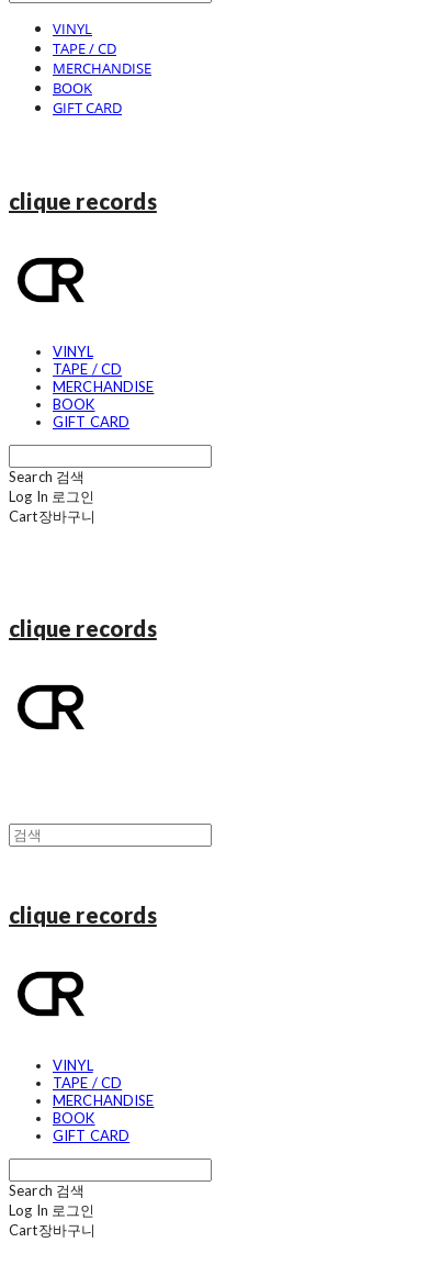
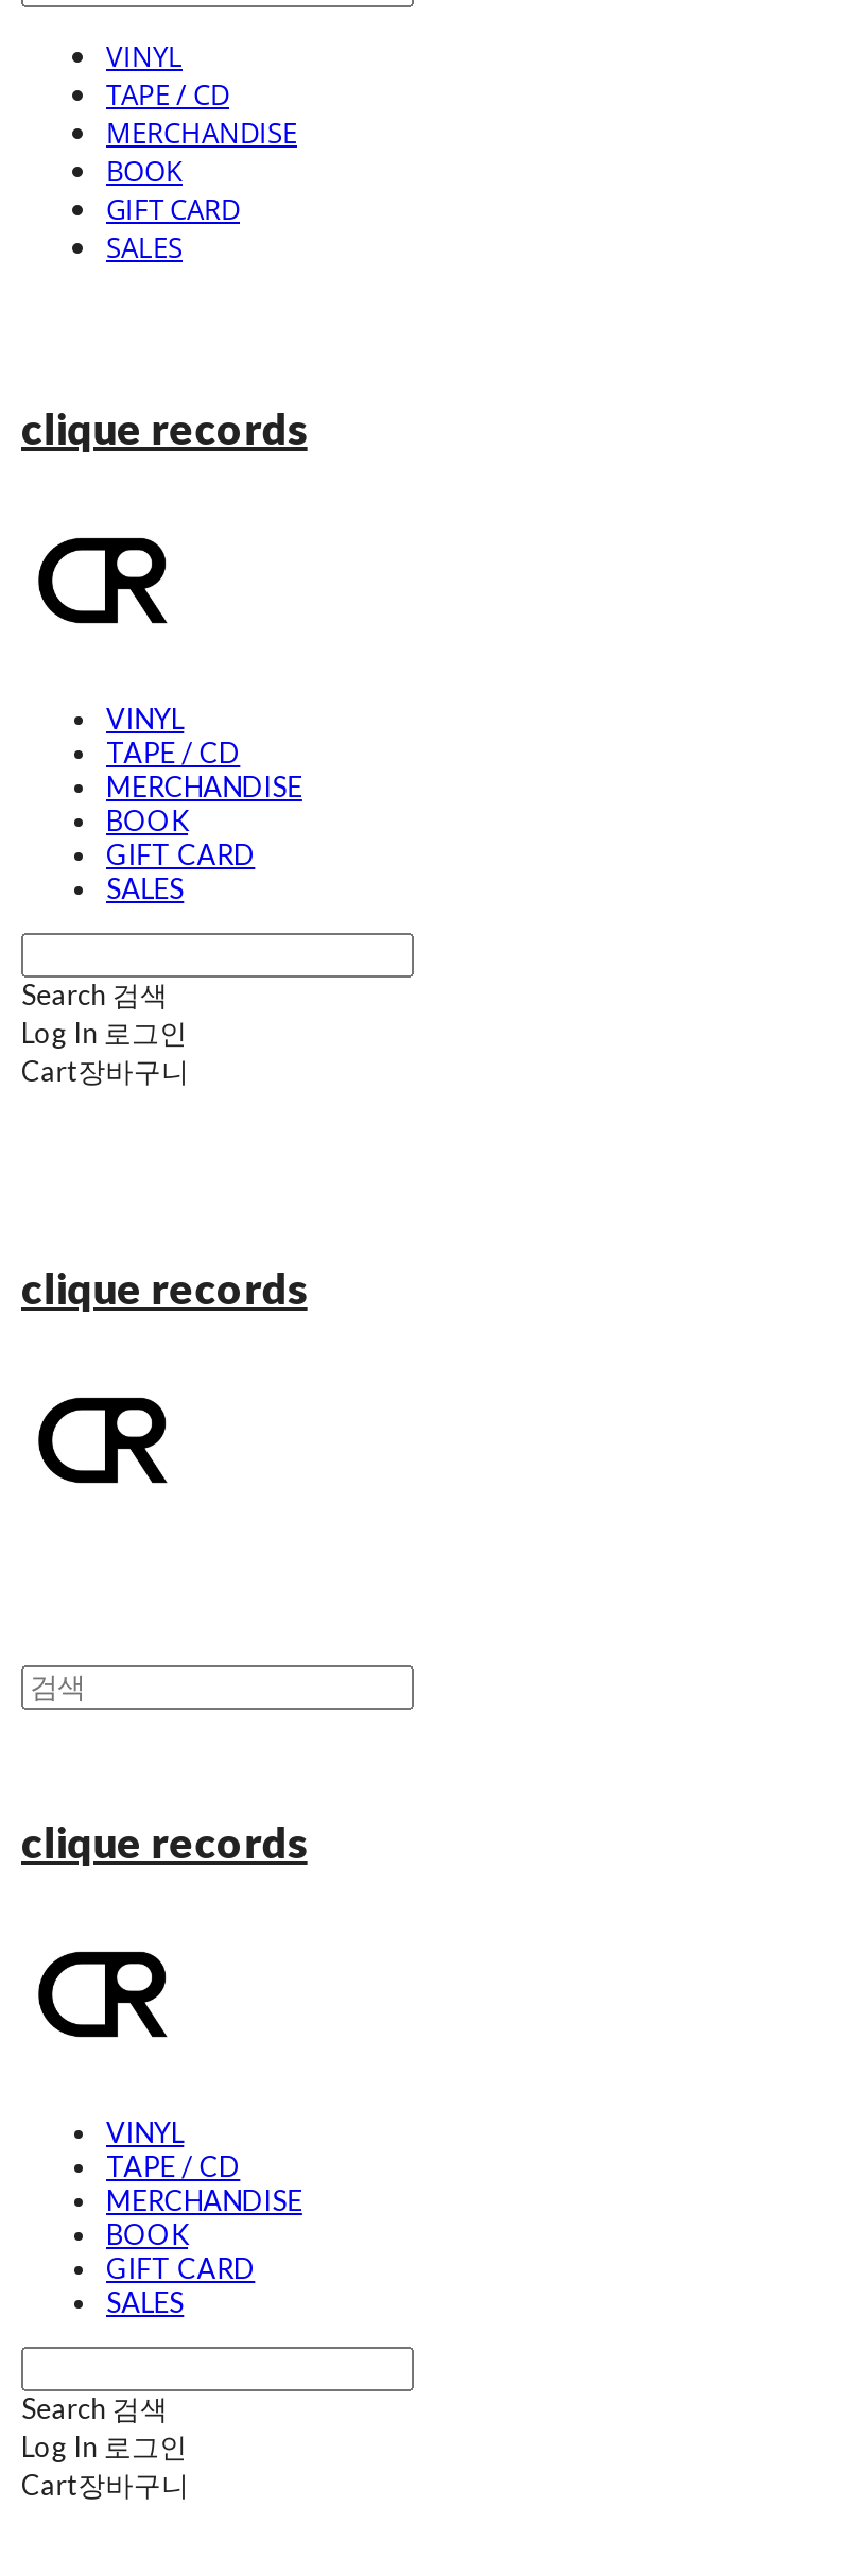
none -> [106,228,183,266] SALES
none -> [106,871,184,905] SALES
none -> [106,2285,184,2319] SALES

